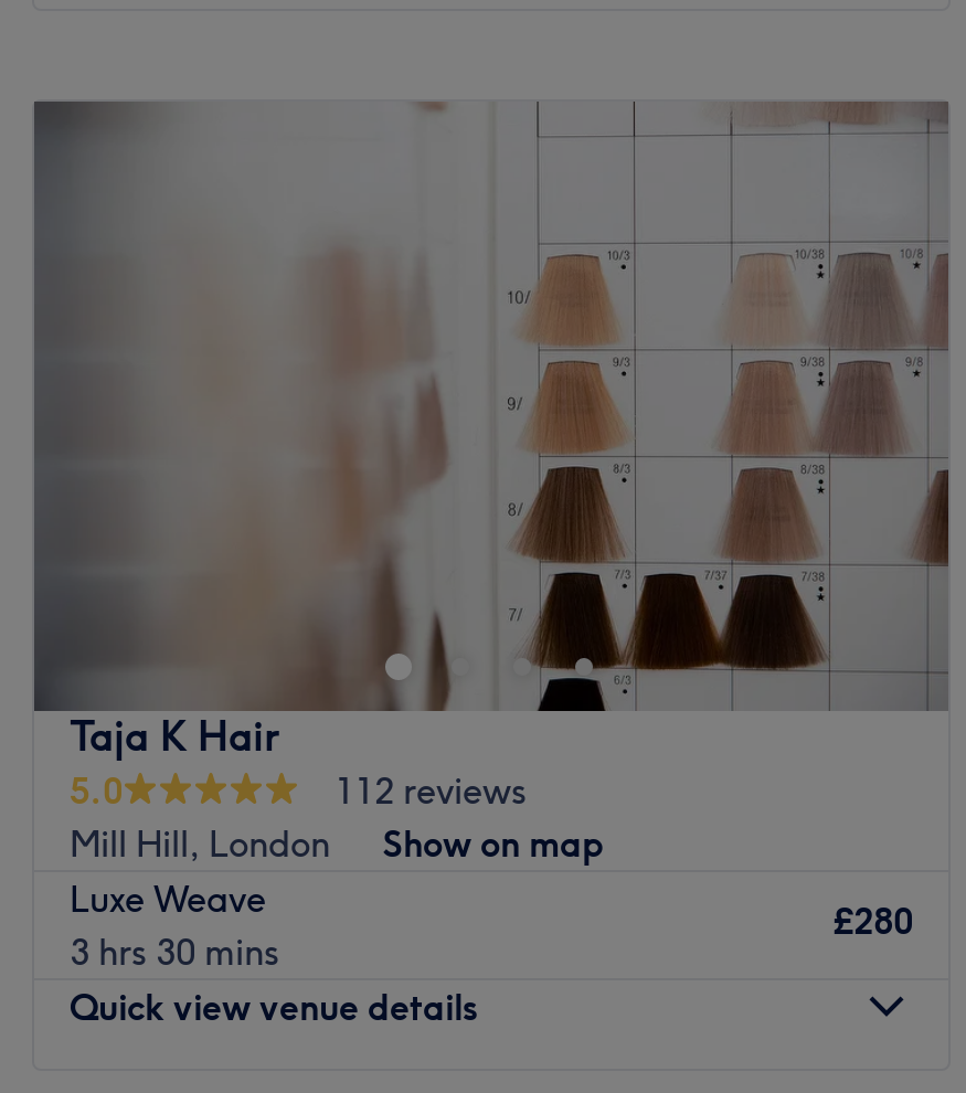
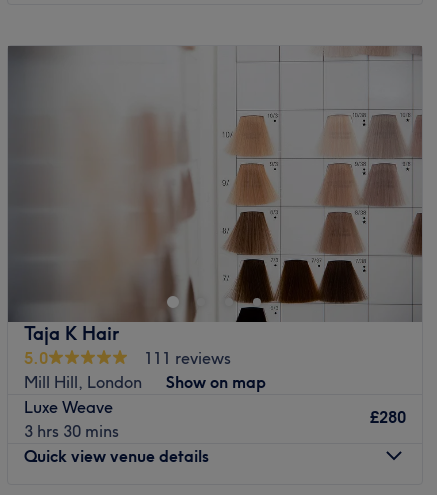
[335,768,527,812] 112 reviews -> [144,348,231,368] 111 reviews

